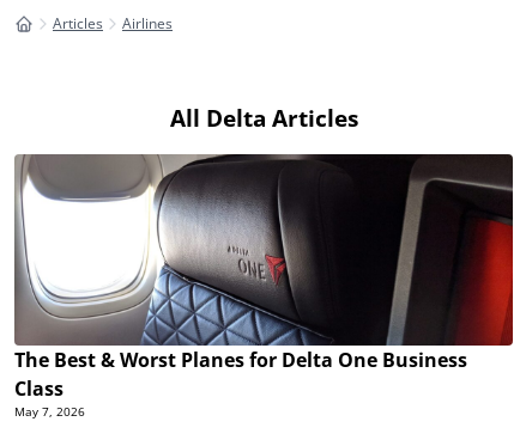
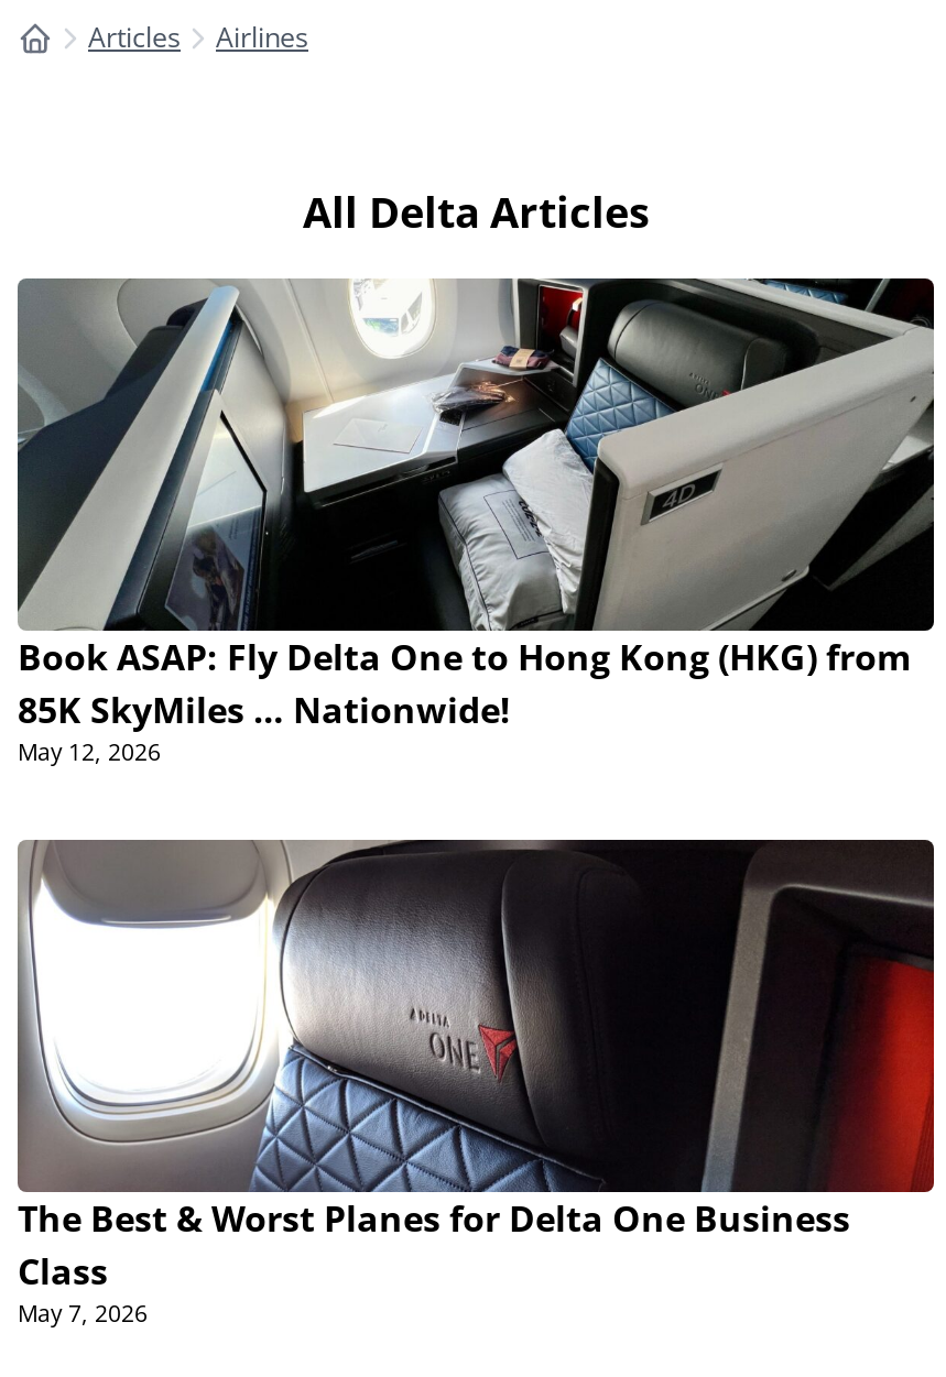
none -> [18,278,936,767] [image] | Book ASAP: Fly Delta One to Hong Kong (HKG) from | 85K SkyMiles … Nationwide! | May 12, 2026

